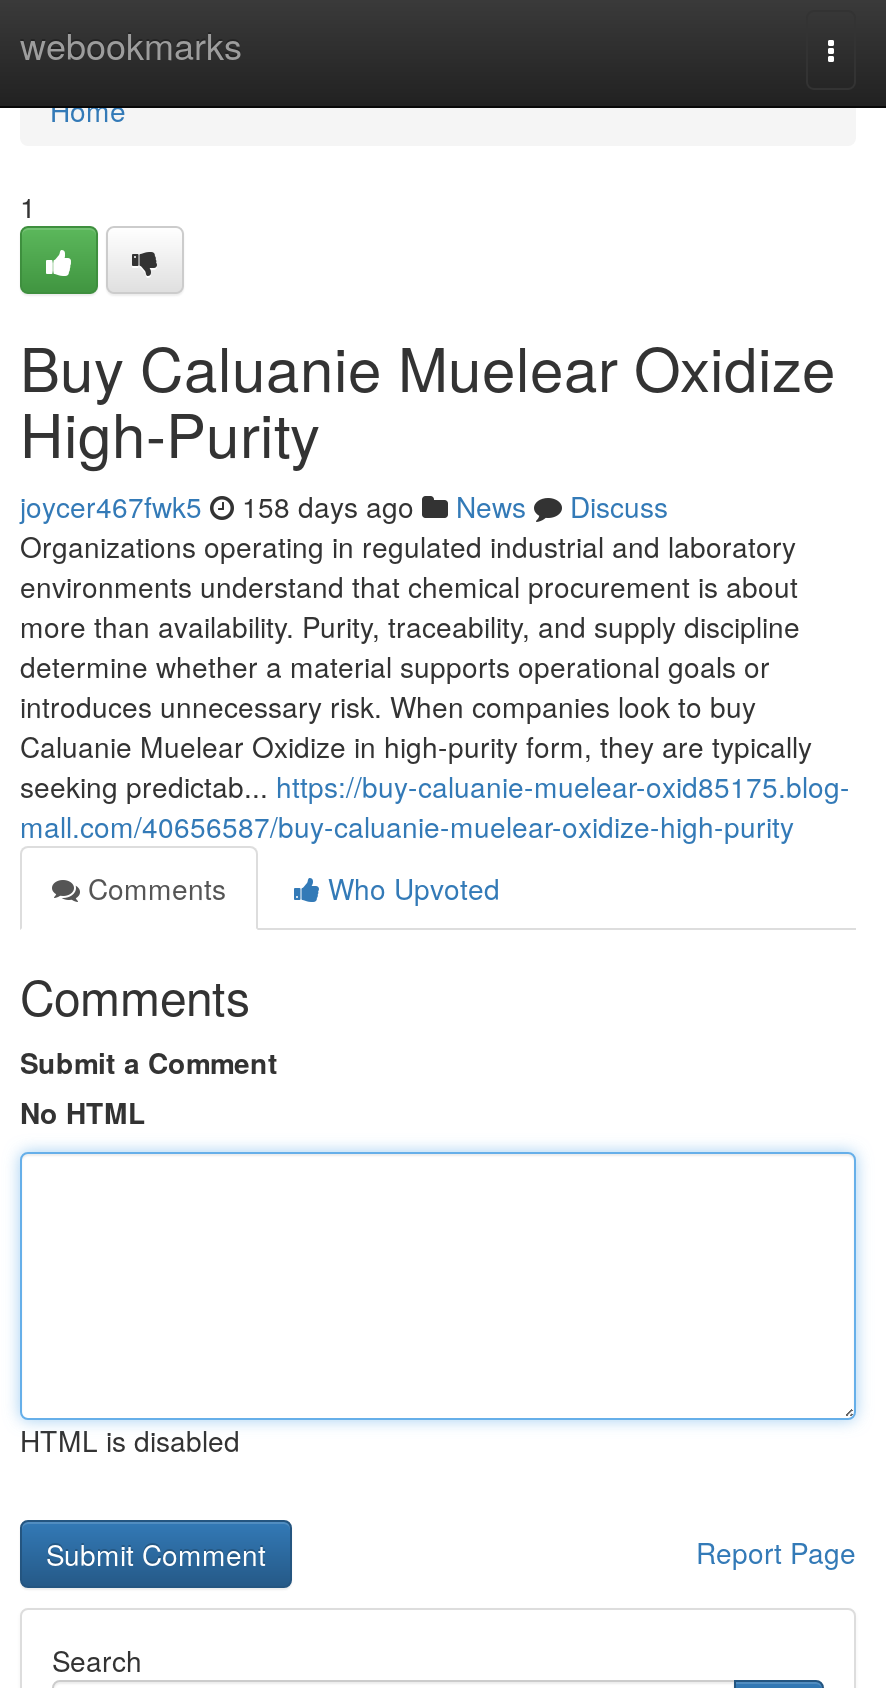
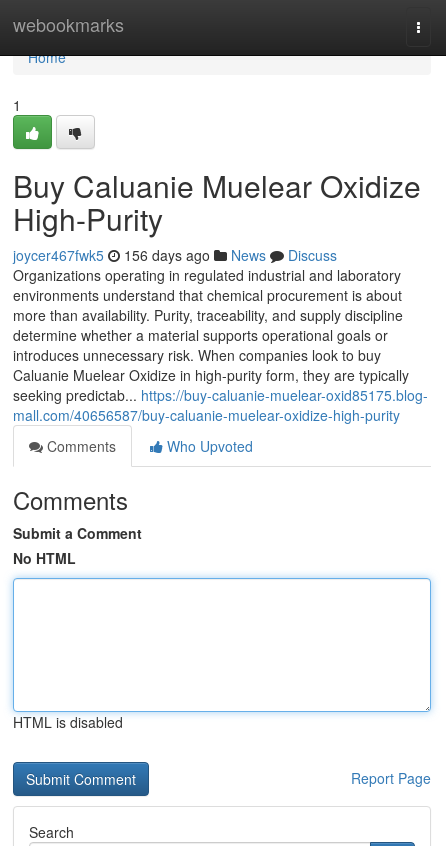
[20,486,668,526] joycer467fwk5 158 days ago News Discuss -> [13,245,337,265] joycer467fwk5 156 days ago News Discuss

